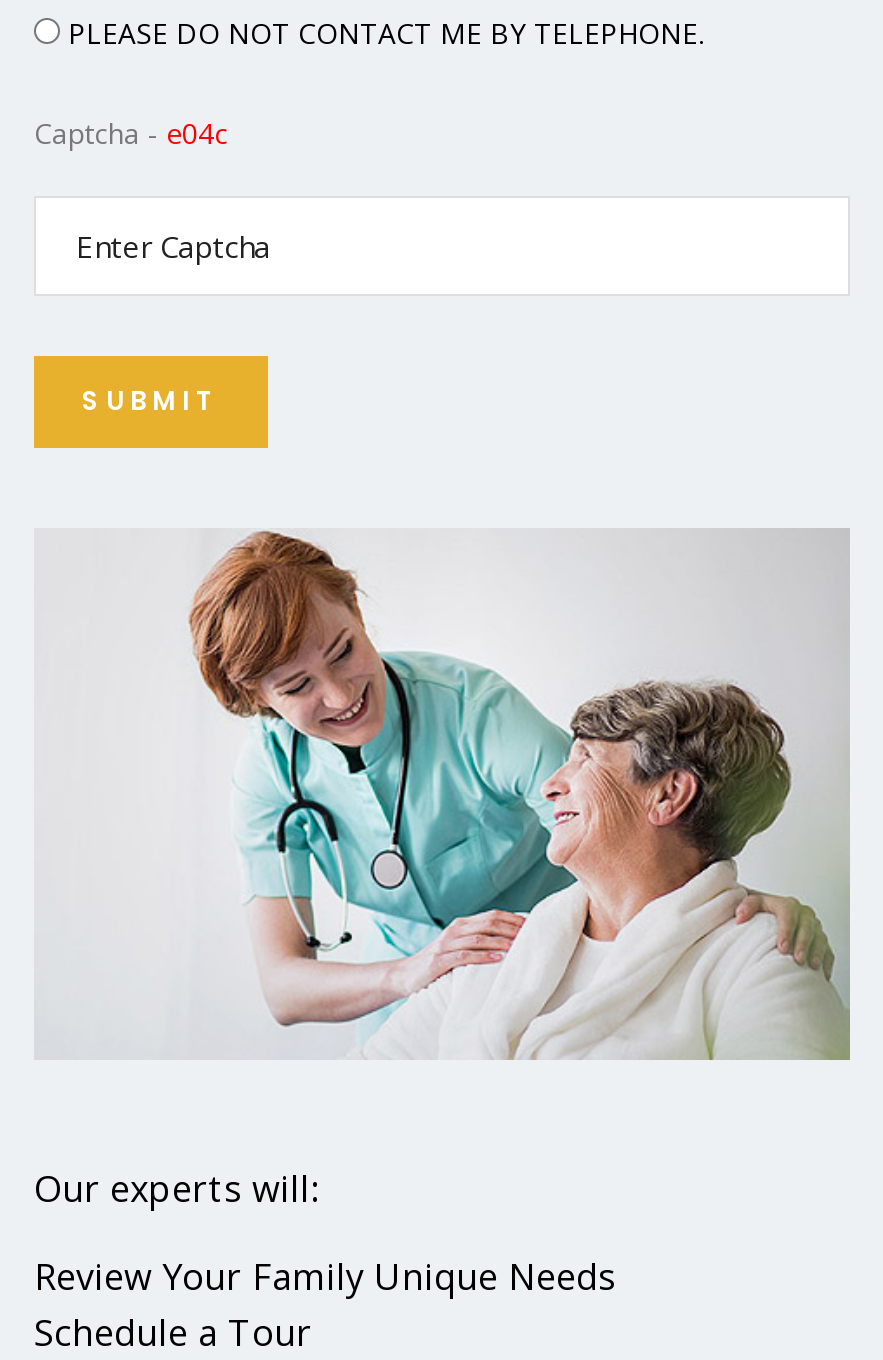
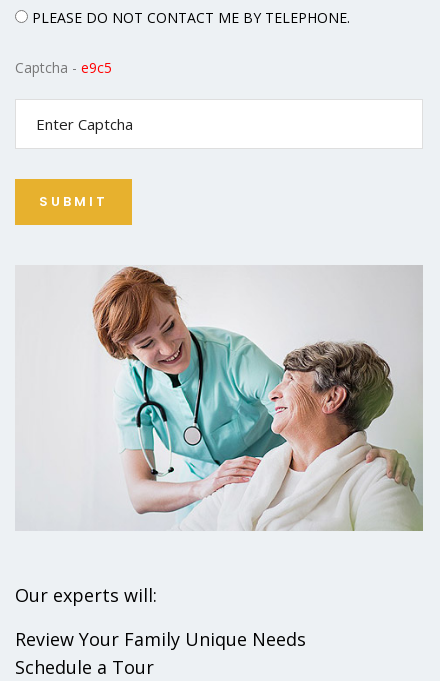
[34,114,228,152] Captcha - e04c -> [15,58,112,77] Captcha - e9c5

